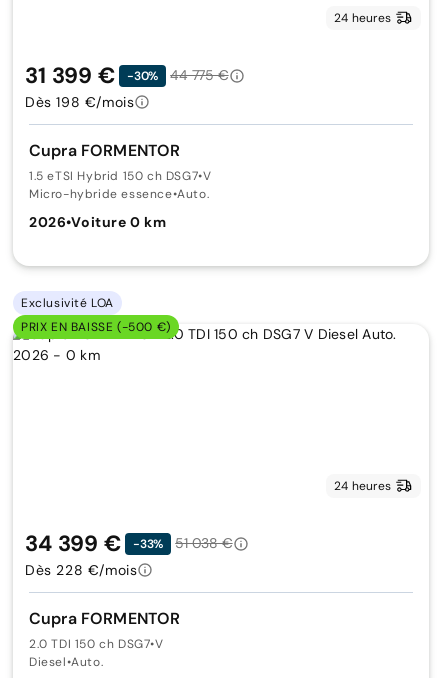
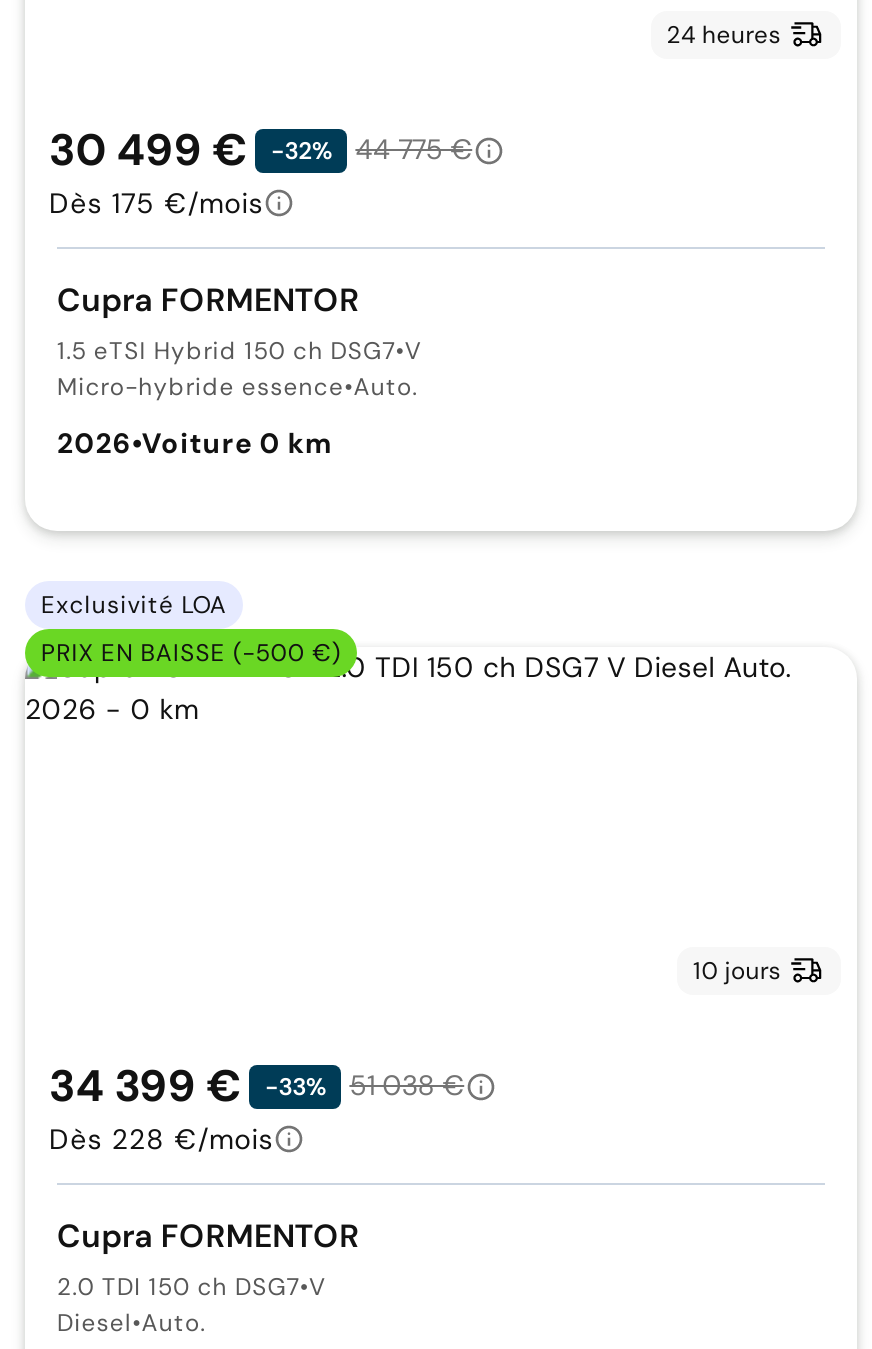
[25,61,115,90] 31 399 € -> [49,121,247,179] 30 499 €
[127,68,158,84] -30% -> [271,135,331,167] -32%
[25,93,134,111] Dès 198 €/mois -> [49,185,264,221] Dès 175 €/mois
[334,478,391,494] 24 heures -> [693,955,781,987] 10 jours

